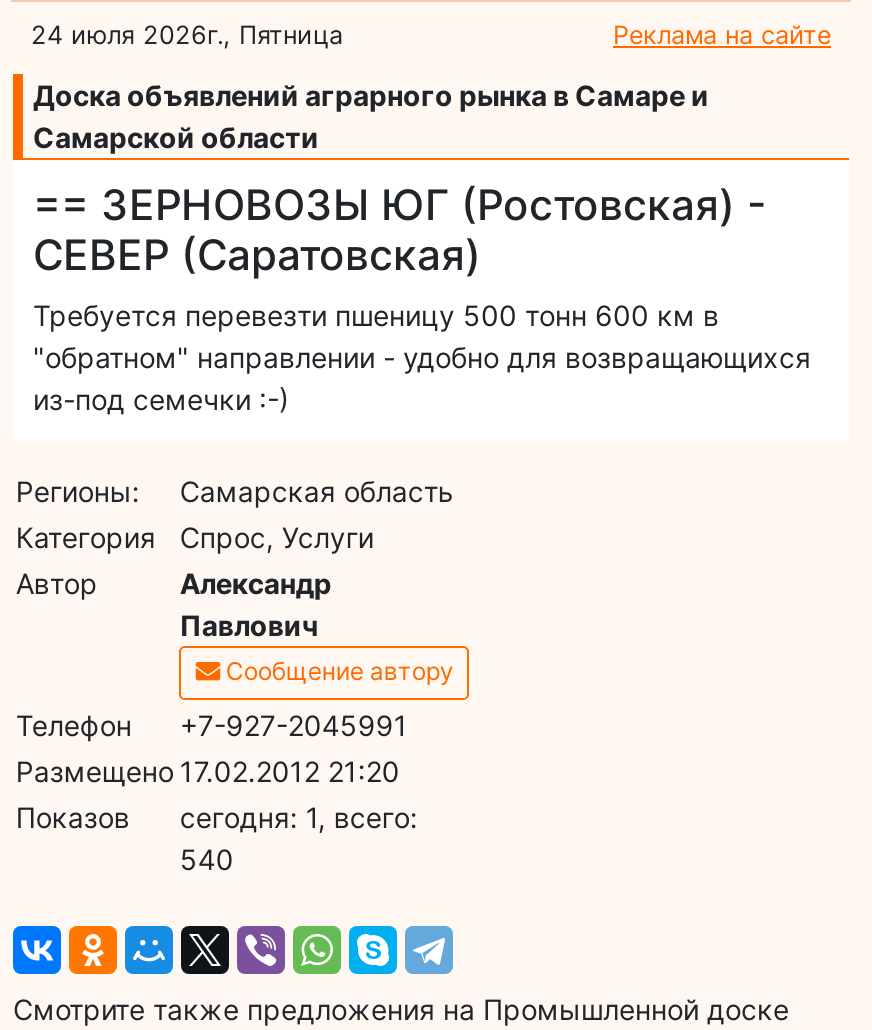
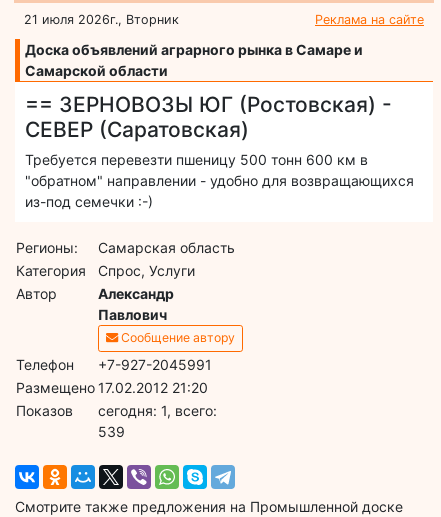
[31,19,343,49] 24 июля 2026г., Пятница -> [24,12,179,27] 21 июля 2026г., Вторник
[180,841,234,875] 540 -> [98,423,125,440] 539

